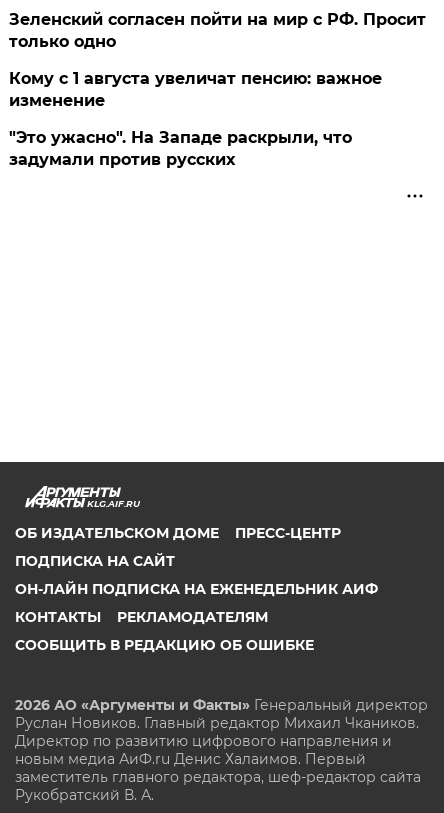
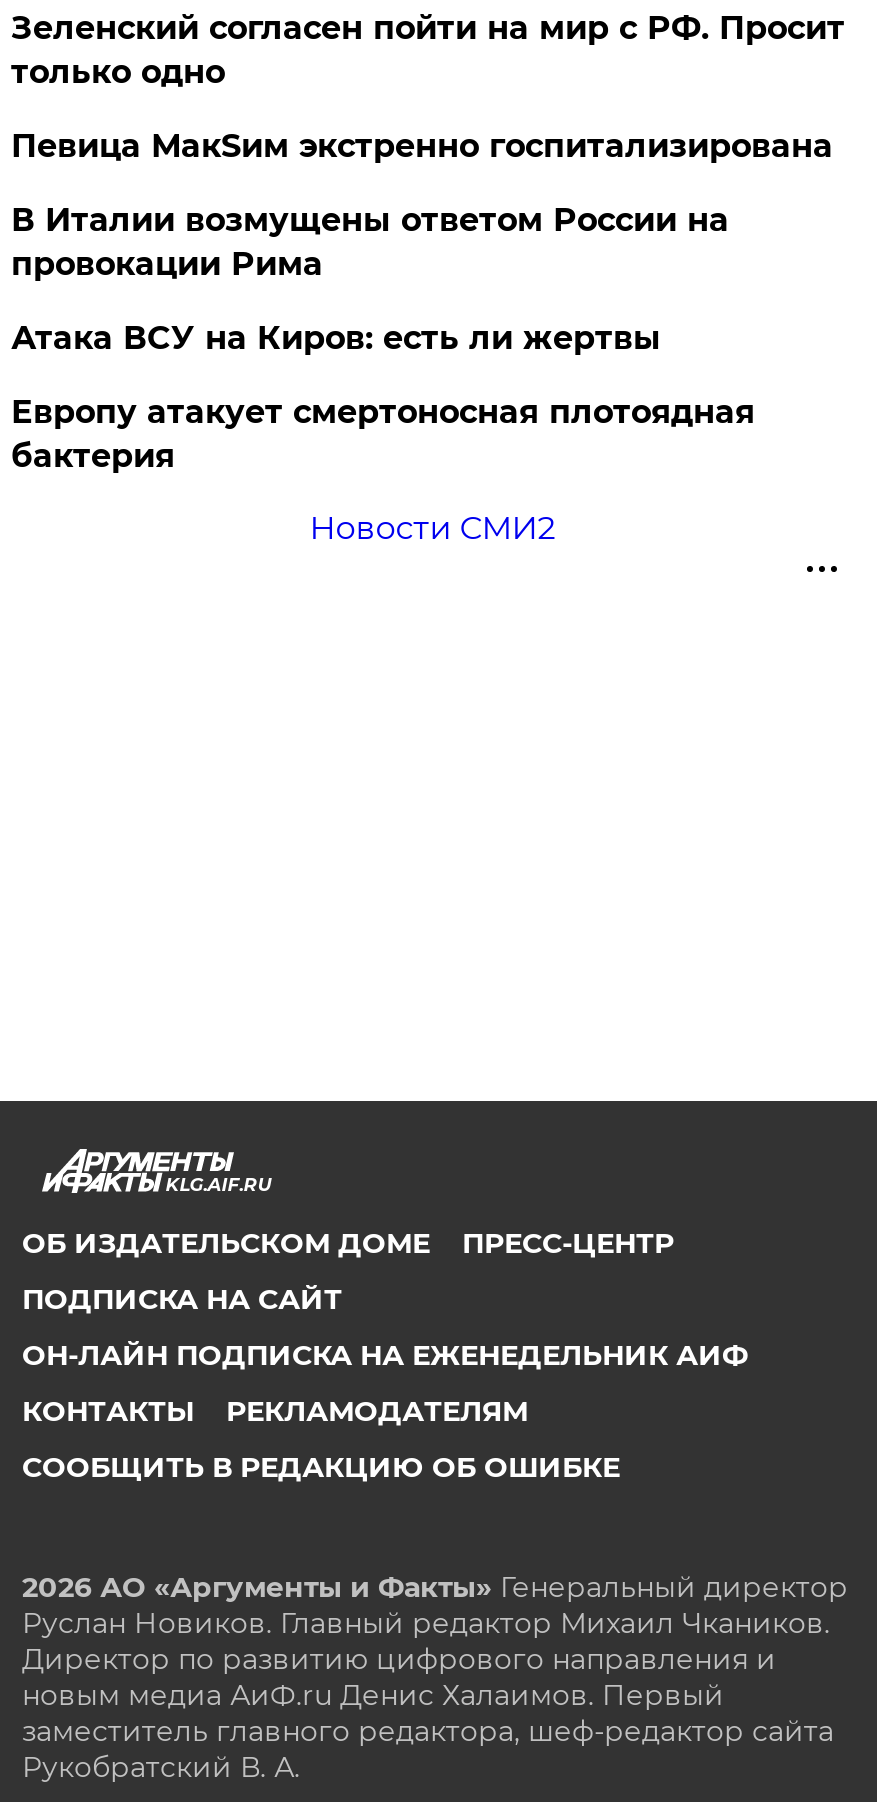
[9,69,382,169] Кому с 1 августа увеличат пенсию: важное | изменение | "Это ужасно". На Западе раскрыли, что | задумали против русских -> [11,127,833,547] Певица МакSим экстренно госпитализирована | В Италии возмущены ответом России на | провокации Рима | Атака ВСУ на Киров: есть ли жертвы | Европу атакует смертоносная плотоядная | бактерия | Новости СМИ2

